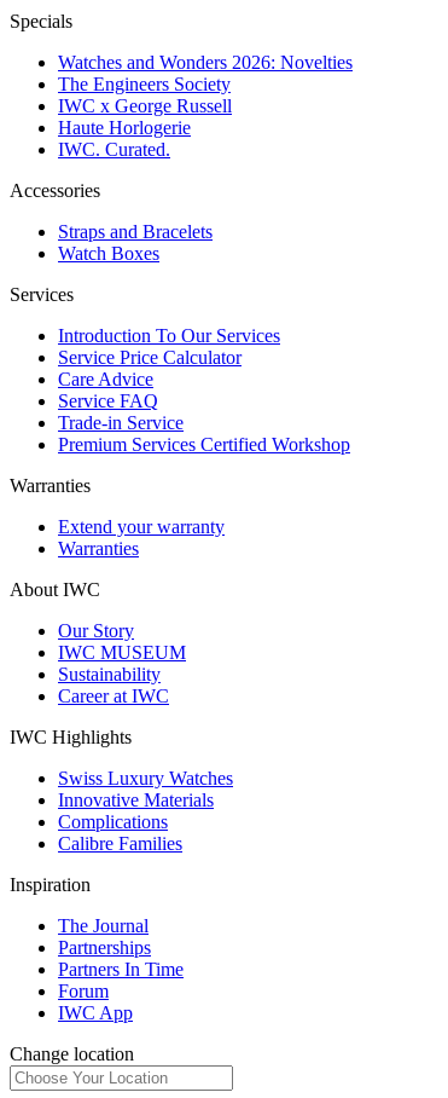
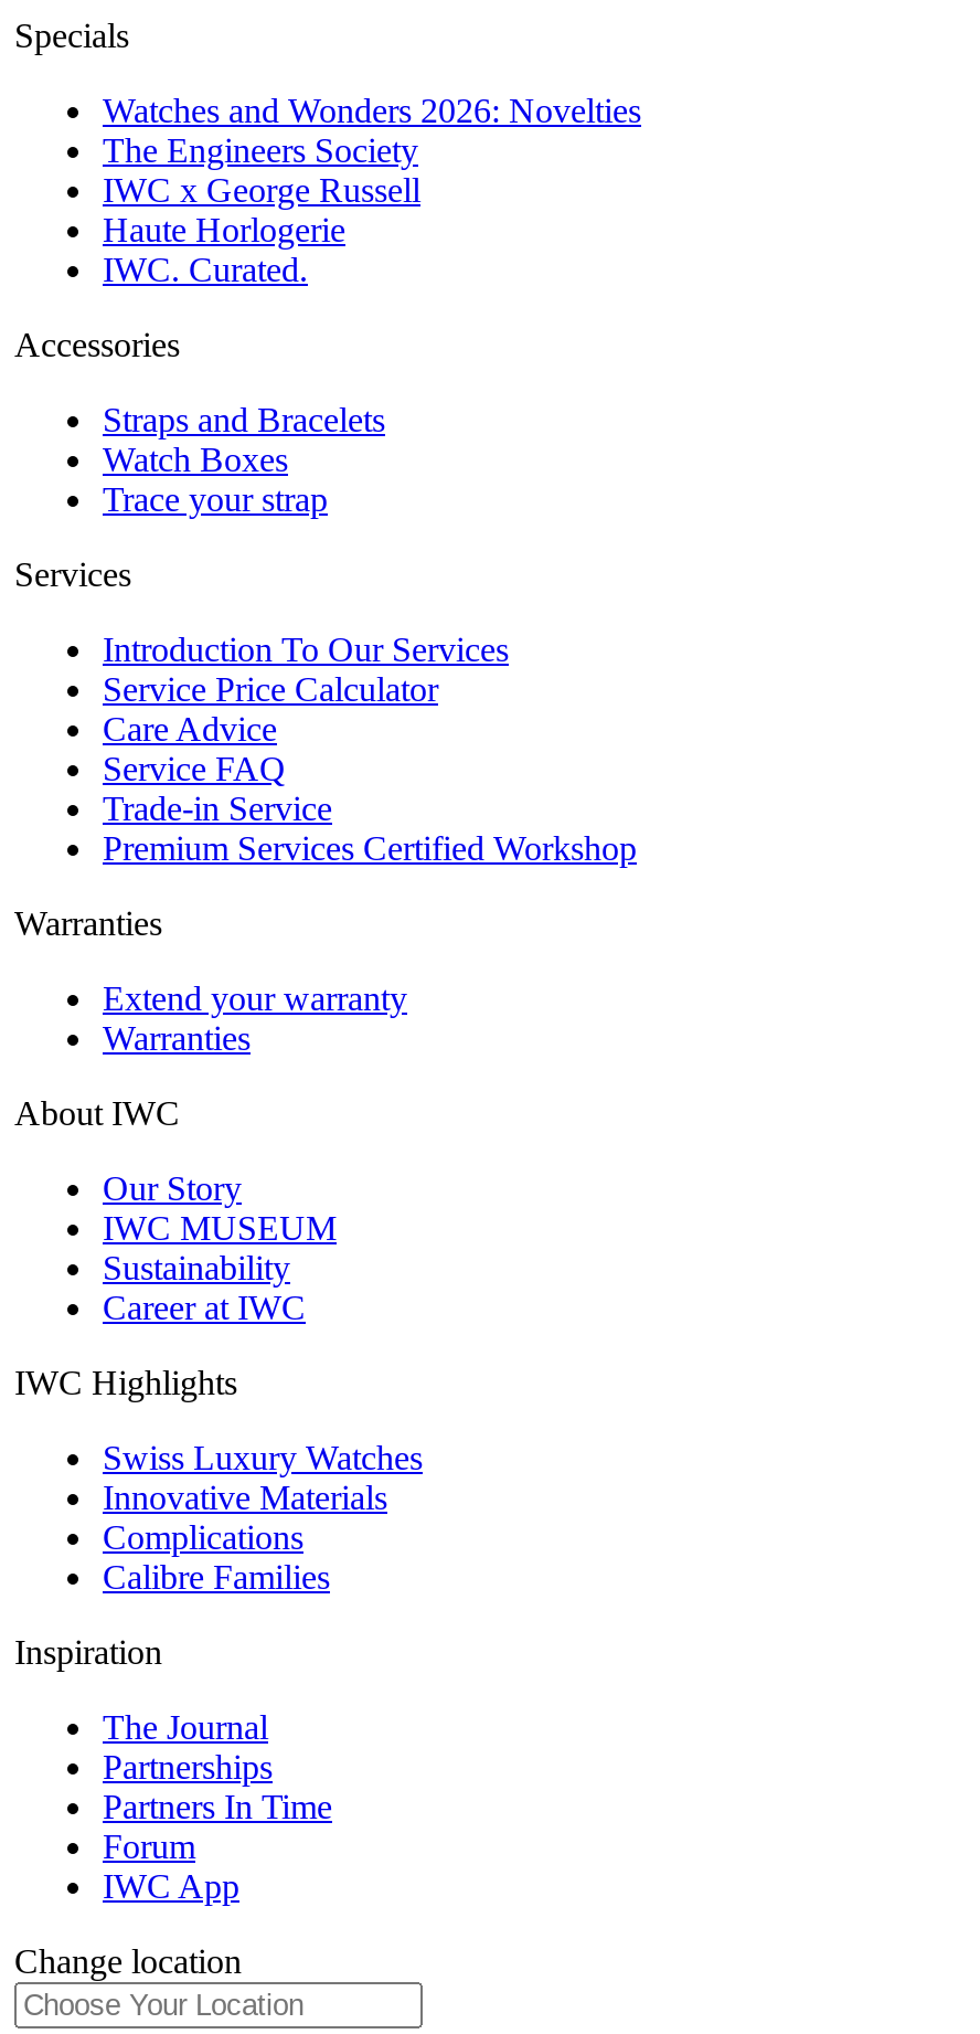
none -> [103,481,328,519] Trace your strap

